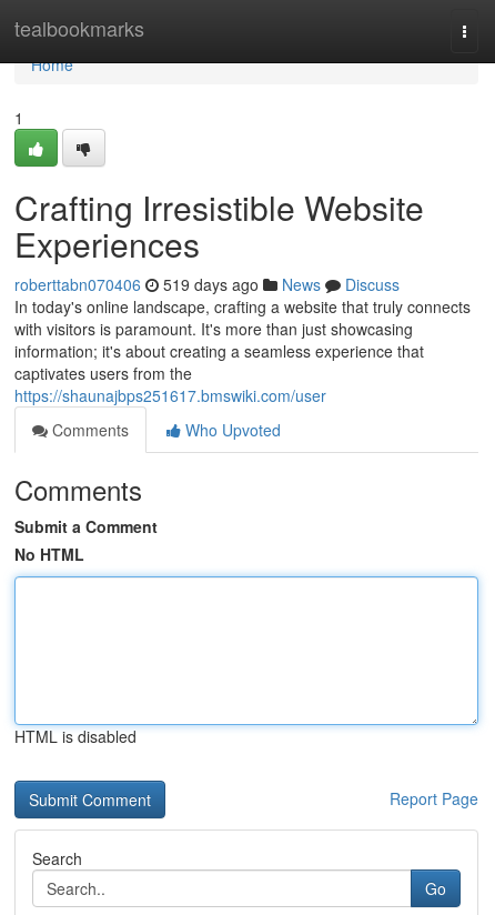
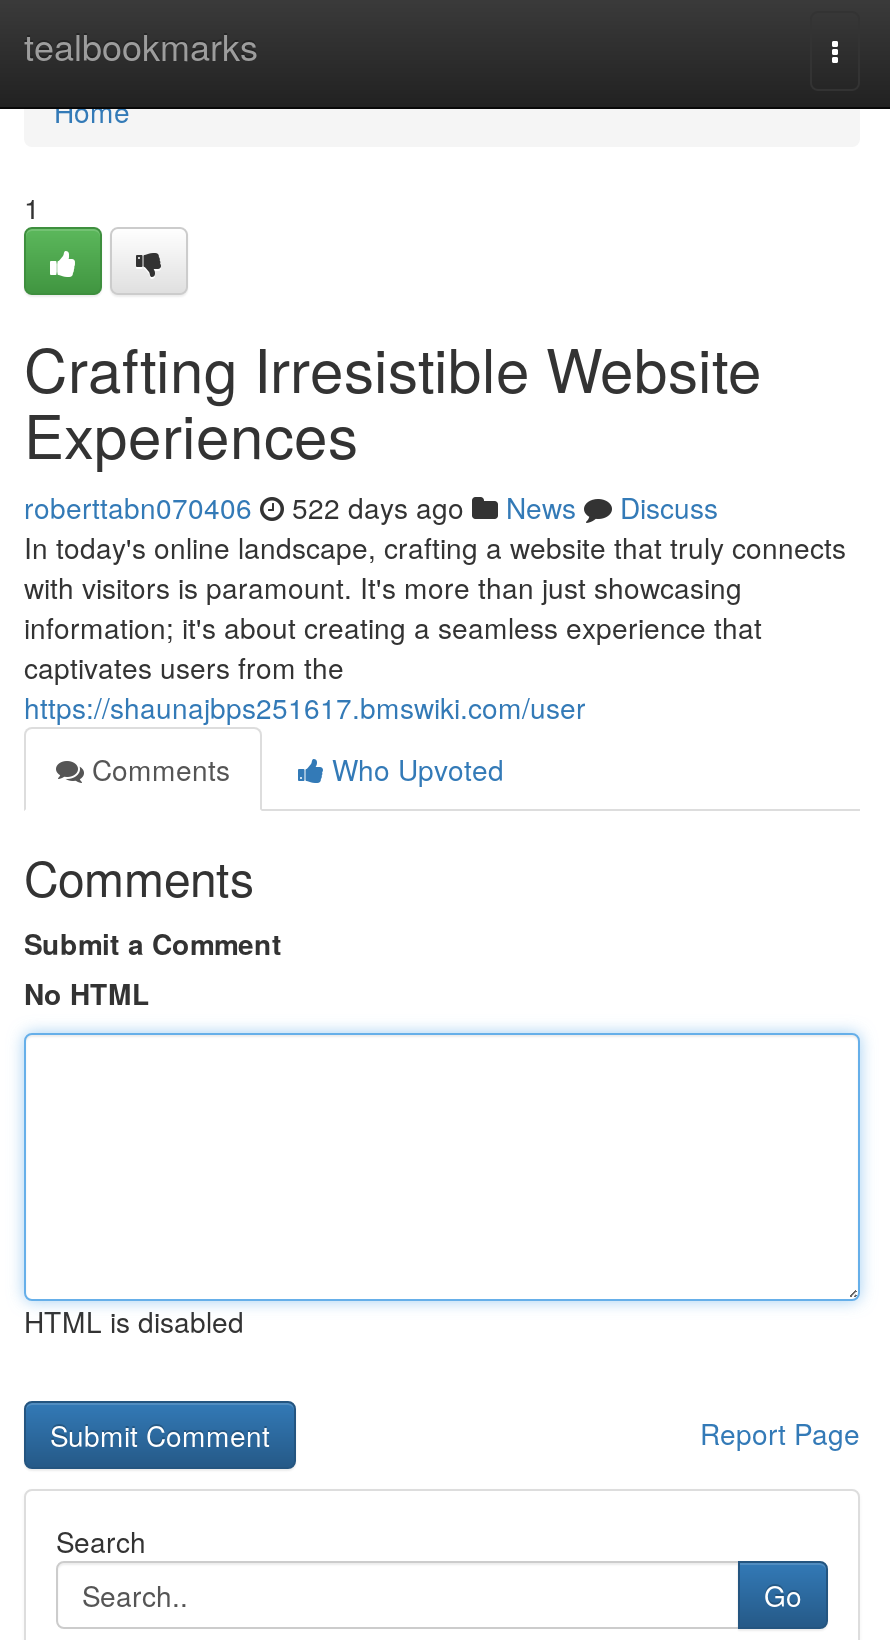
[14,273,400,295] roberttabn070406 519 days ago News Discuss -> [24,487,718,527] roberttabn070406 522 days ago News Discuss

